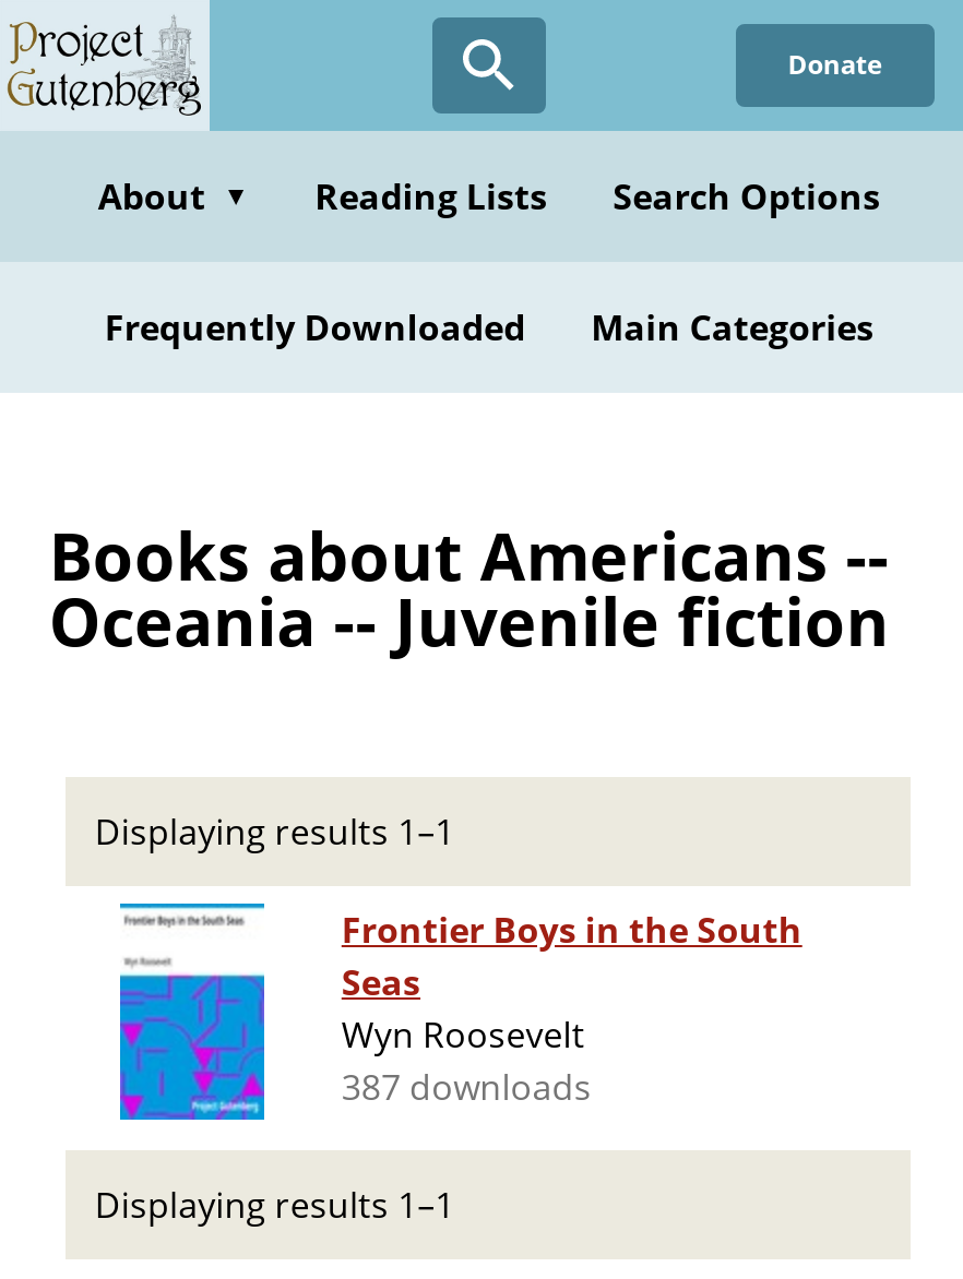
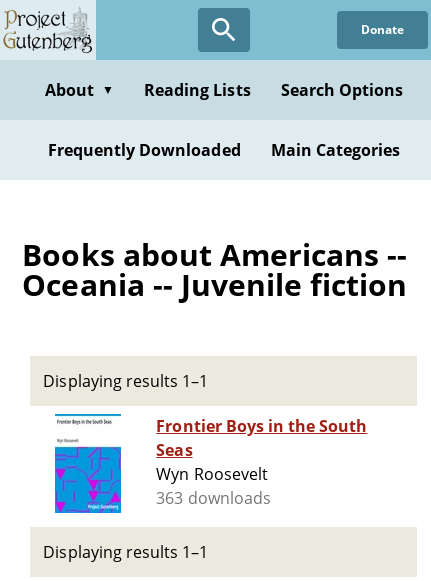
[342,1063,592,1111] 387 downloads -> [156,487,271,509] 363 downloads

